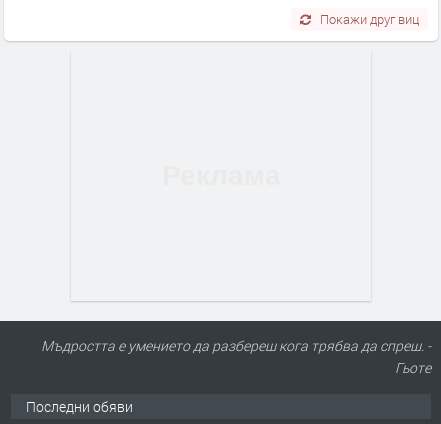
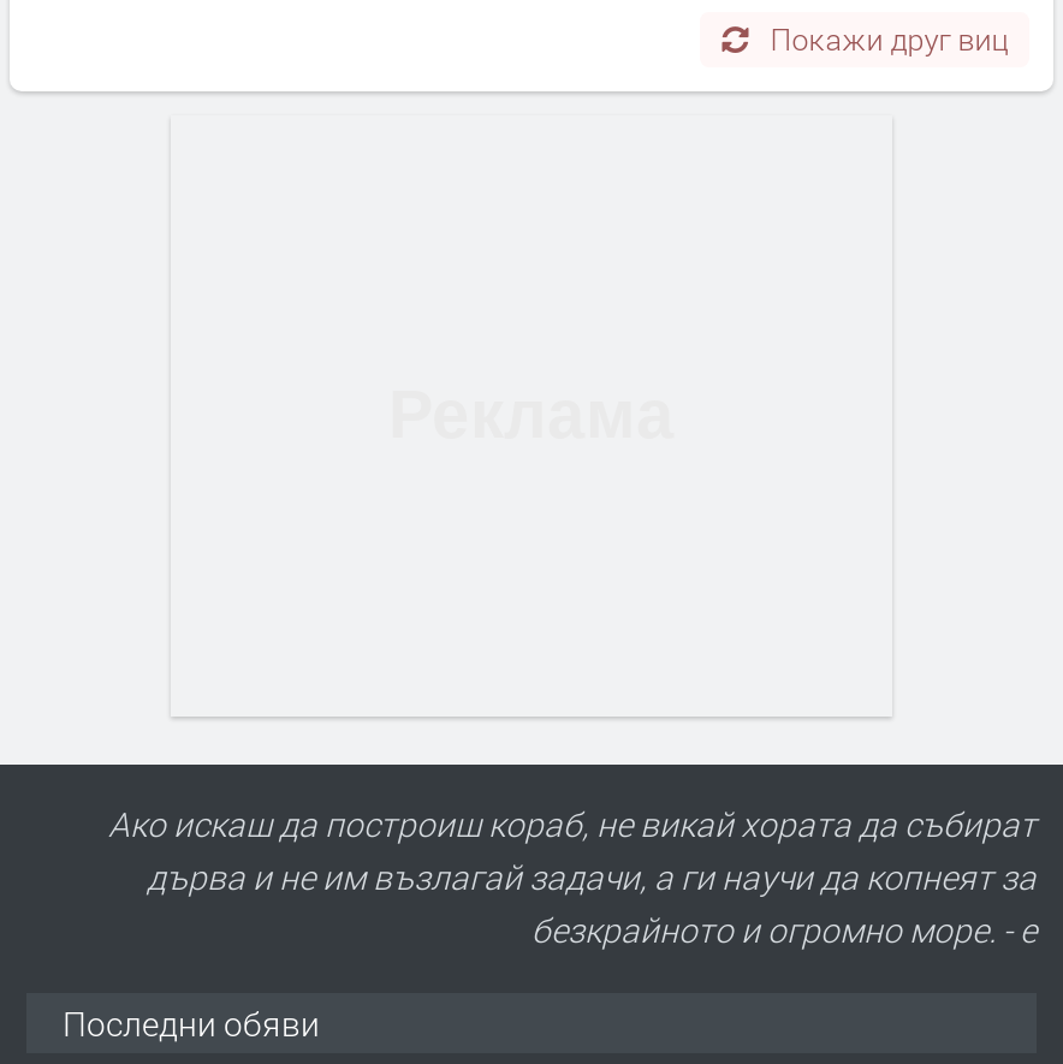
[41,336,431,377] Мъдростта е умението да разбереш кога трябва да спреш. - | Гьоте -> [108,800,1037,952] Ако искаш да построиш кораб, не викай хората да събират | дърва и не им възлагай задачи, а ги научи да копнеят за | безкрайното и огромно море. - е

